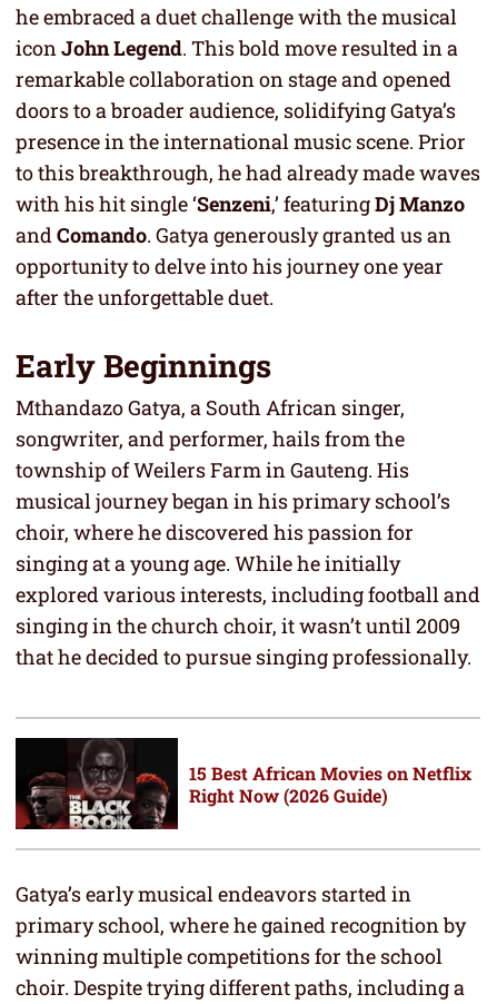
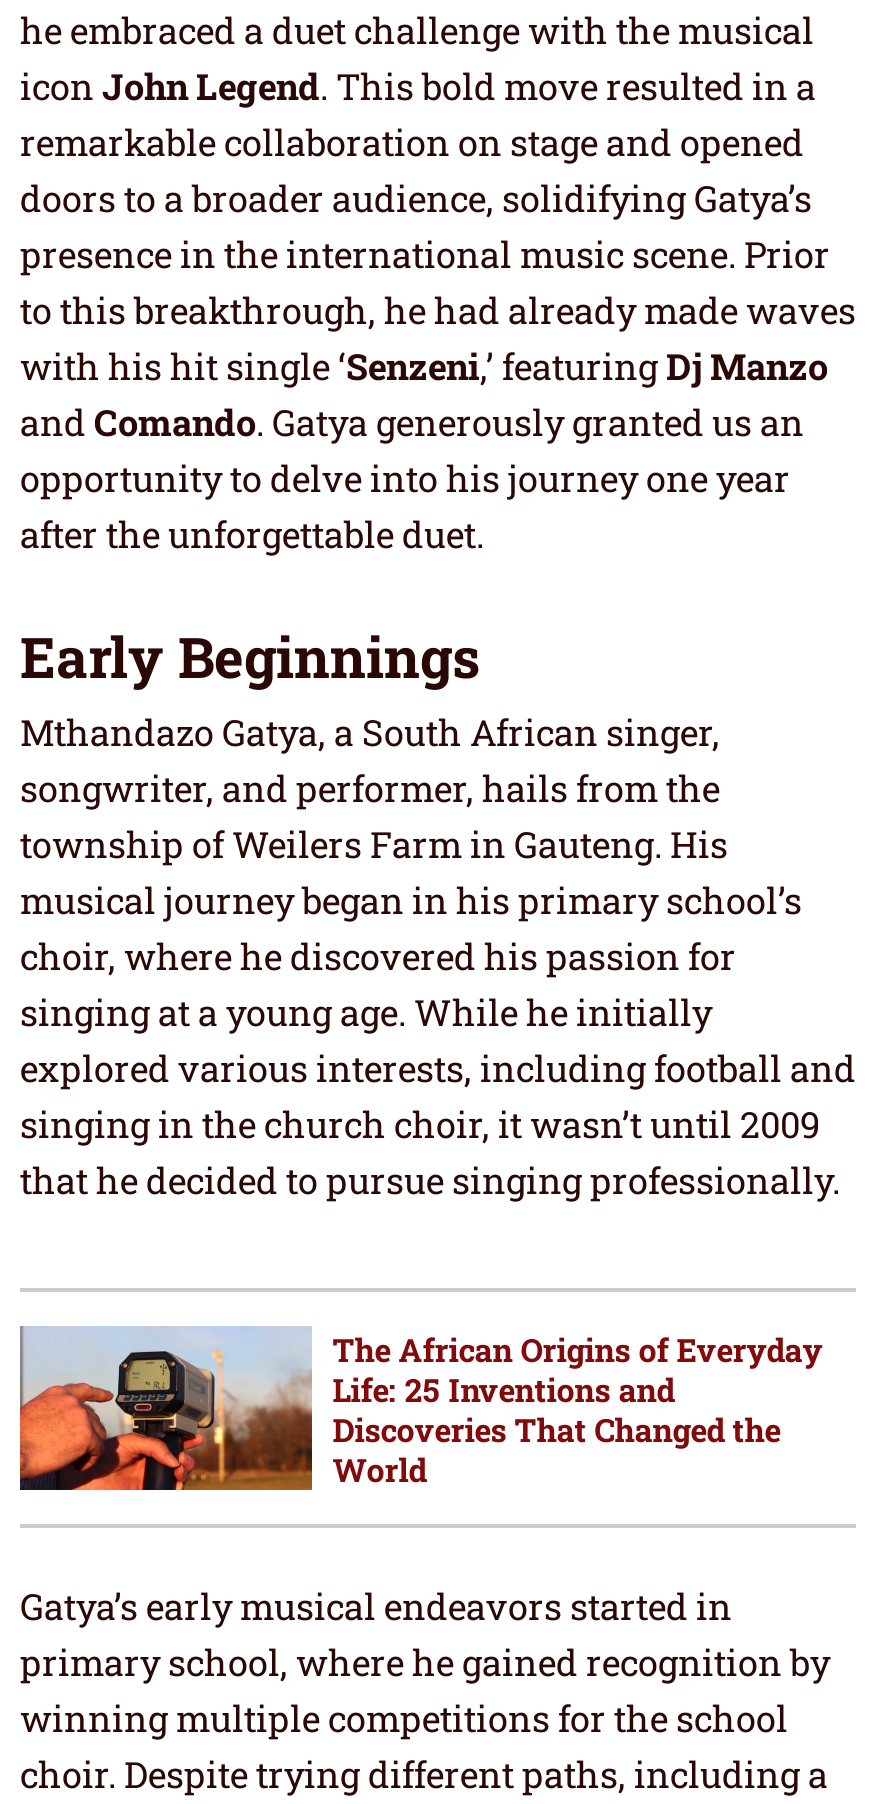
[14,737,472,830] [image] | 15 Best African Movies on Netflix | Right Now (2026 Guide) -> [18,1326,823,1492] [image] | The African Origins of Everyday | Life: 25 Inventions and | Discoveries That Changed the | World

